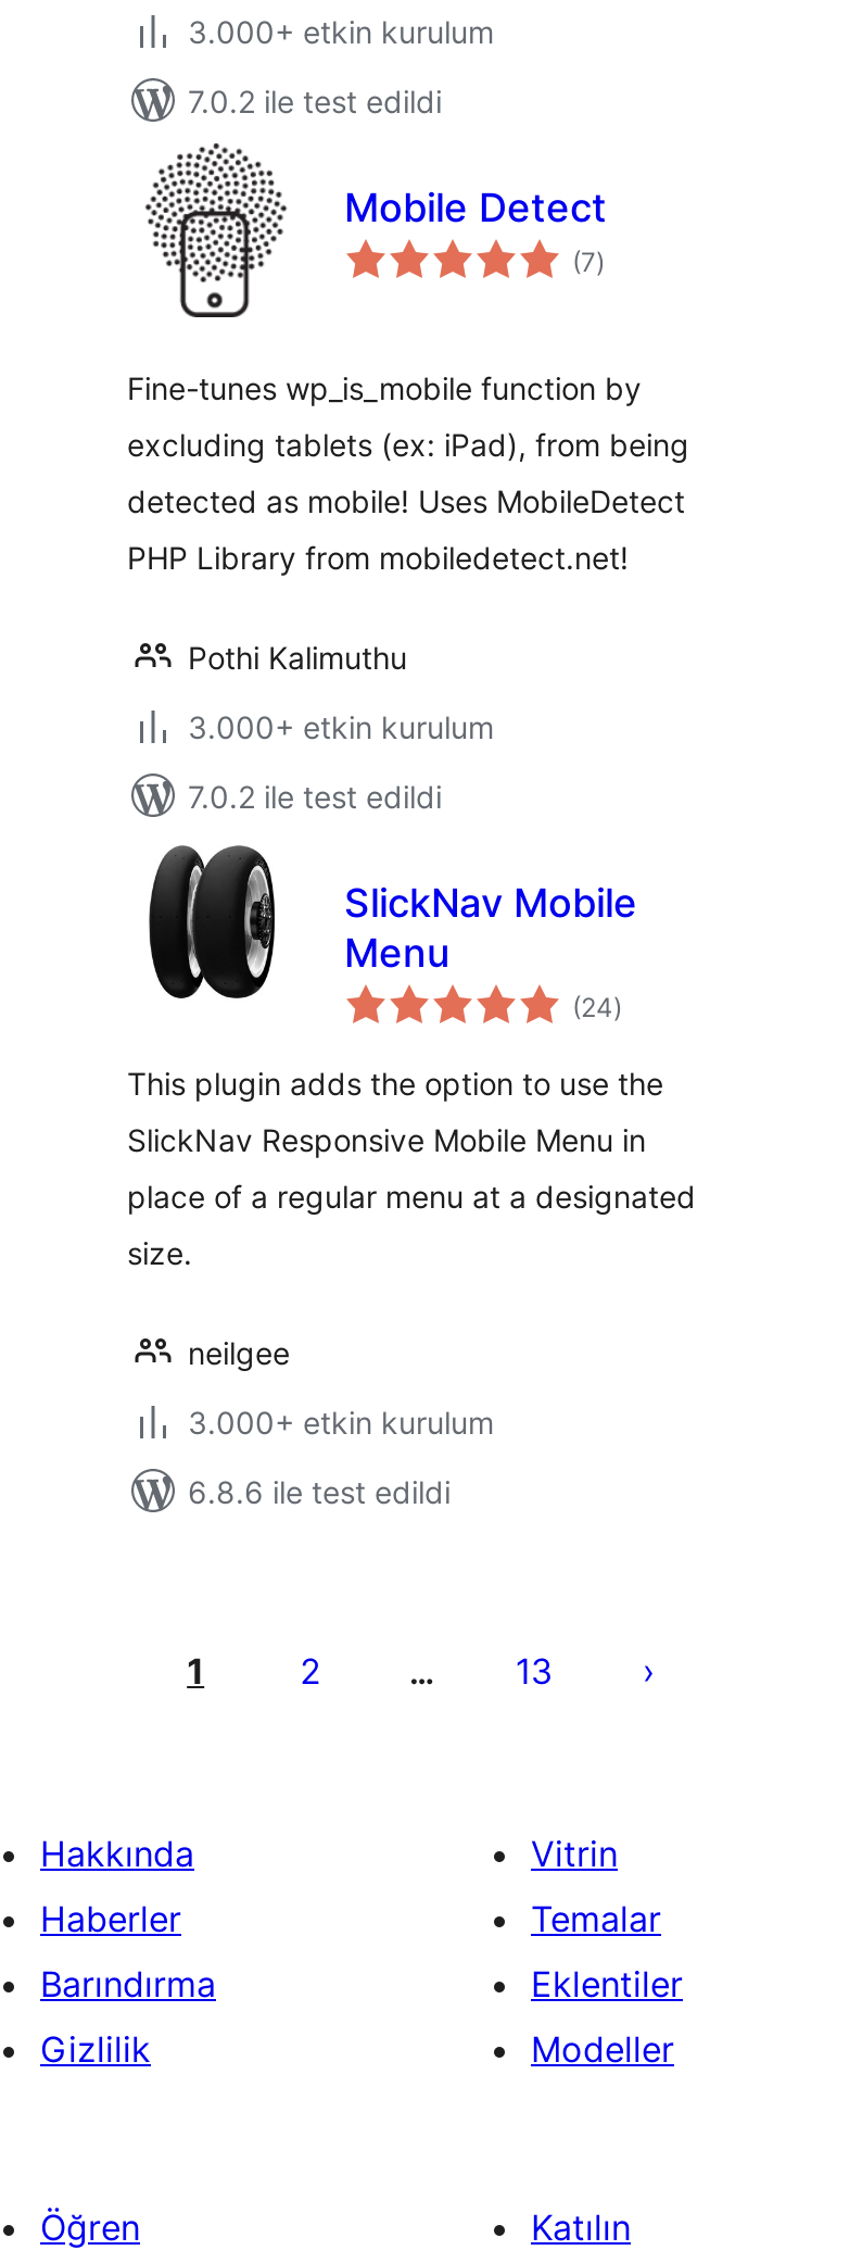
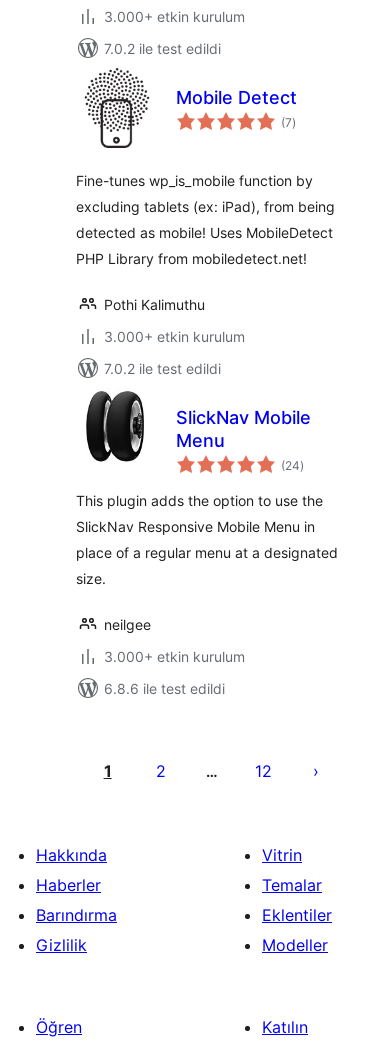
[515,1649,552,1693] 13 -> [255,761,272,781] 12

